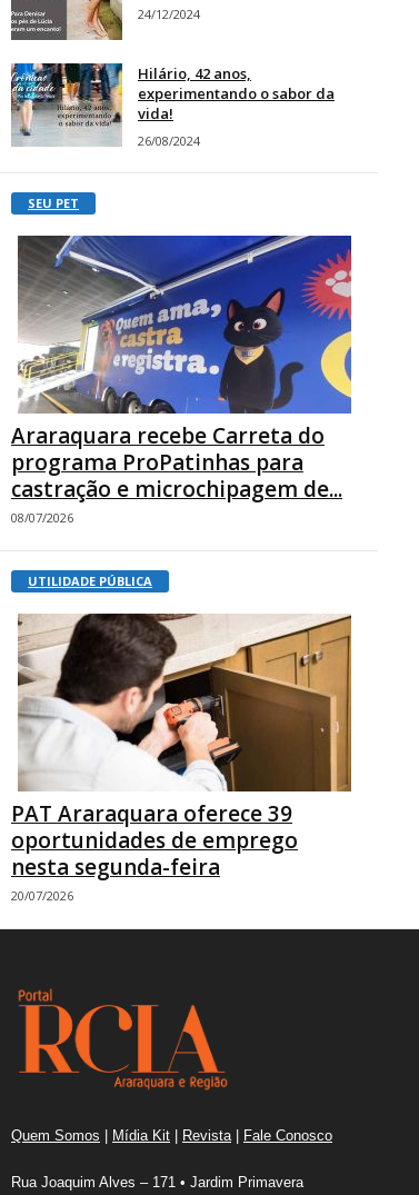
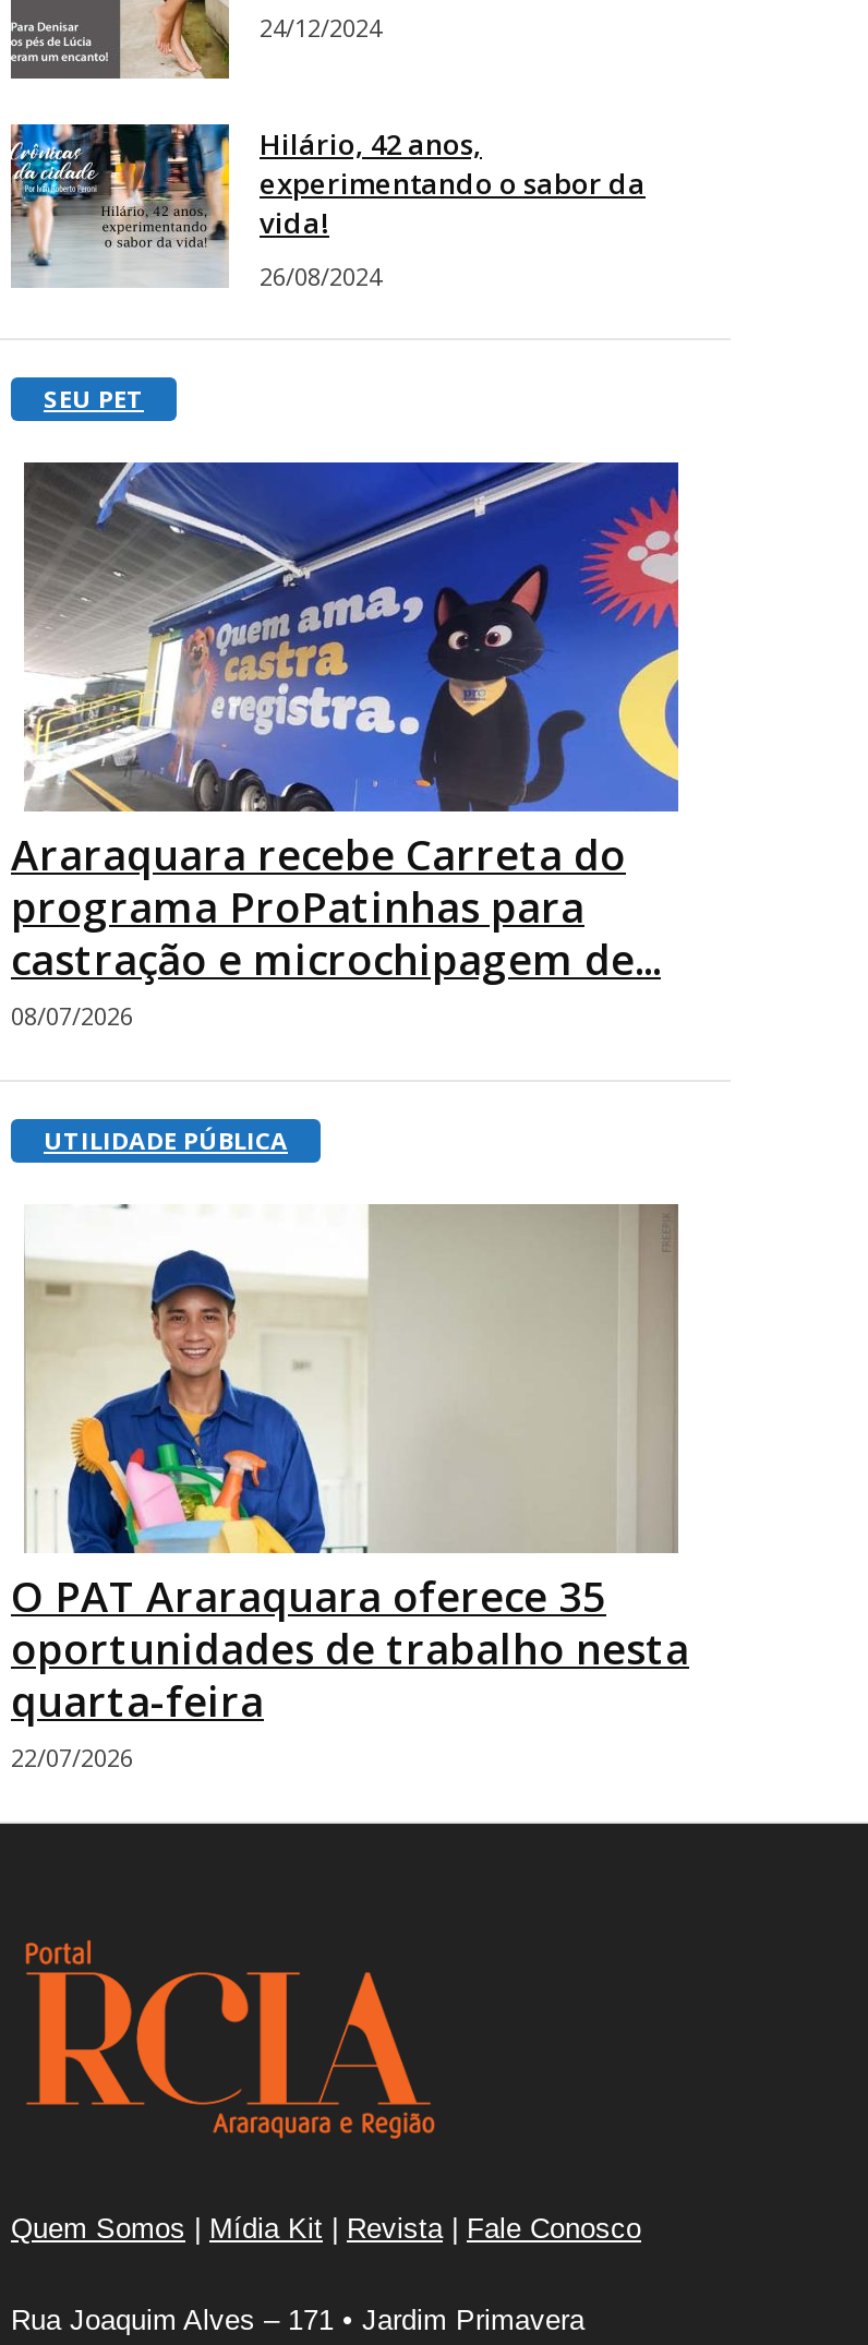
[11,613,351,904] [image] | PAT Araraquara oferece 39 | oportunidades de emprego | nesta segunda-feira | 20/07/2026 -> [11,1204,689,1774] [image] | O PAT Araraquara oferece 35 | oportunidades de trabalho nesta | quarta-feira | 22/07/2026

